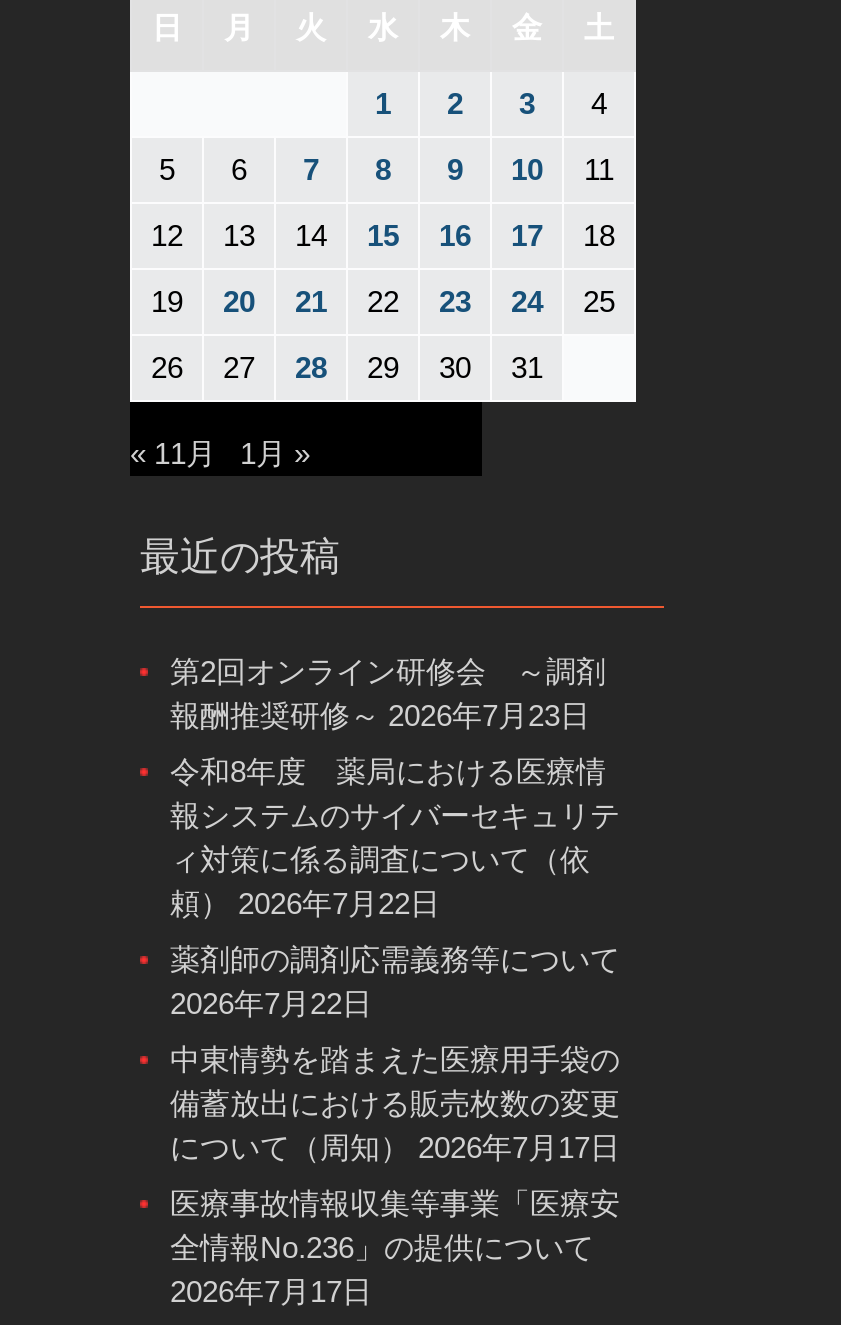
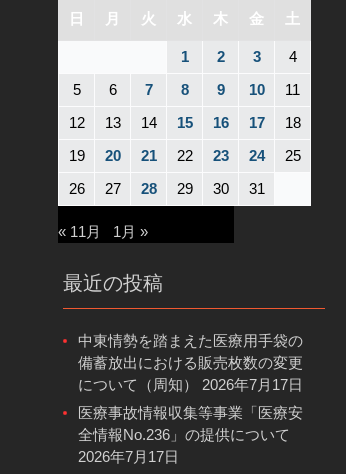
[170,655,620,1021] 第2回オンライン研修会 ～調剤 | 報酬推奨研修～ 2026年7月23日 | 令和8年度 薬局における医療情 | 報システムのサイバーセキュリテ | ィ対策に係る調査について（依 | 頼） 2026年7月22日 | 薬剤師の調剤応需義務等について | 2026年7月22日 -> none

